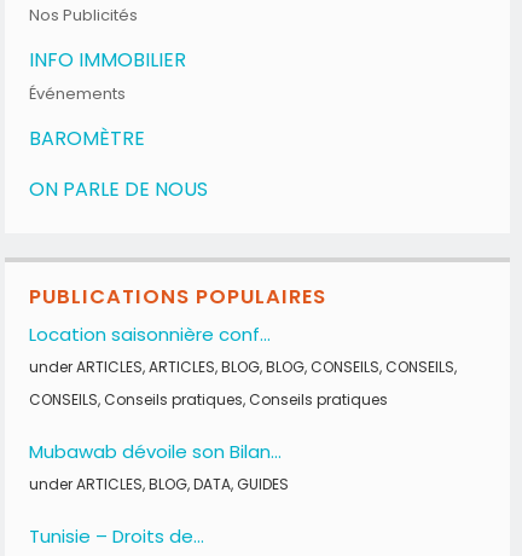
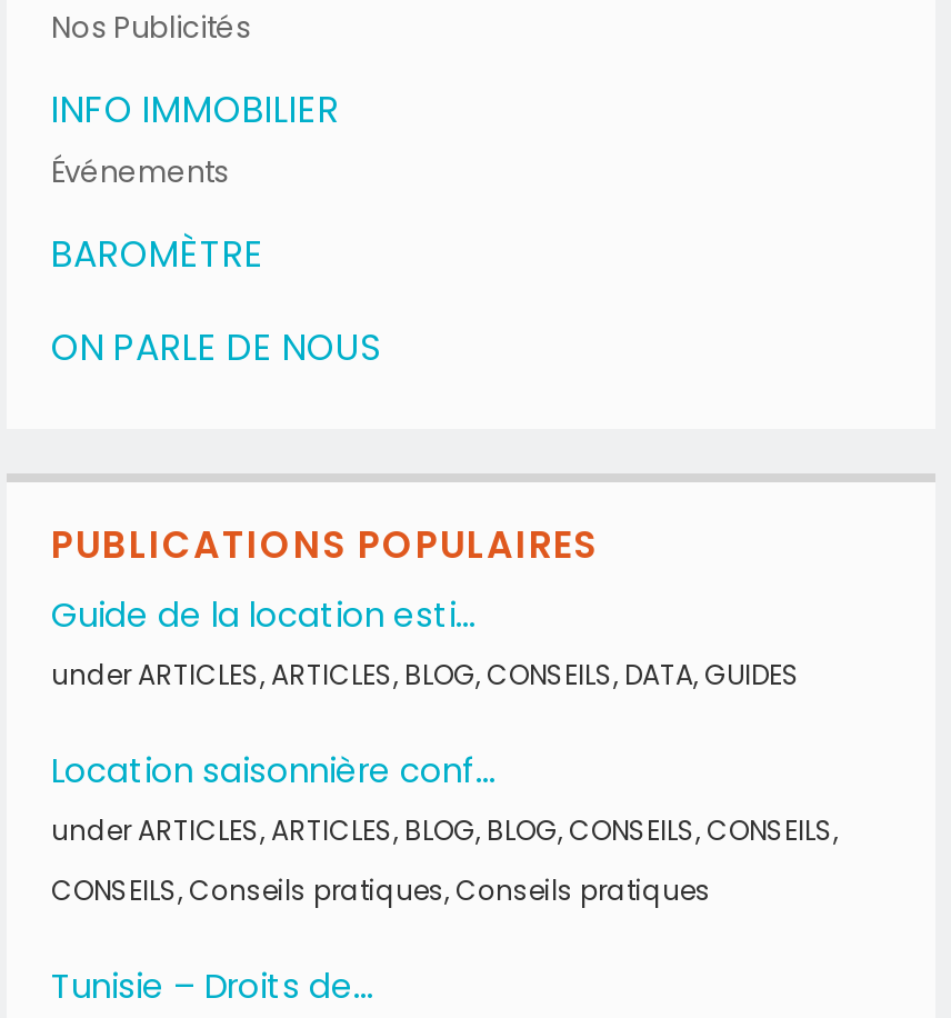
none -> [51,591,800,693] Guide de la location esti... | under ARTICLES, ARTICLES, BLOG, CONSEILS, DATA, GUIDES
moved [29,321,454,409] -> [51,746,833,908]: Location saisonnière conf... | under ARTICLES, ARTICLES, BLOG, BLOG, CONSEILS, CONSEILS | CONSEILS, Conseils pratiques, Conseils pratiques
[29,438,289,494] Mubawab dévoile son Bilan... | under ARTICLES, BLOG, DATA, GUIDES -> none

